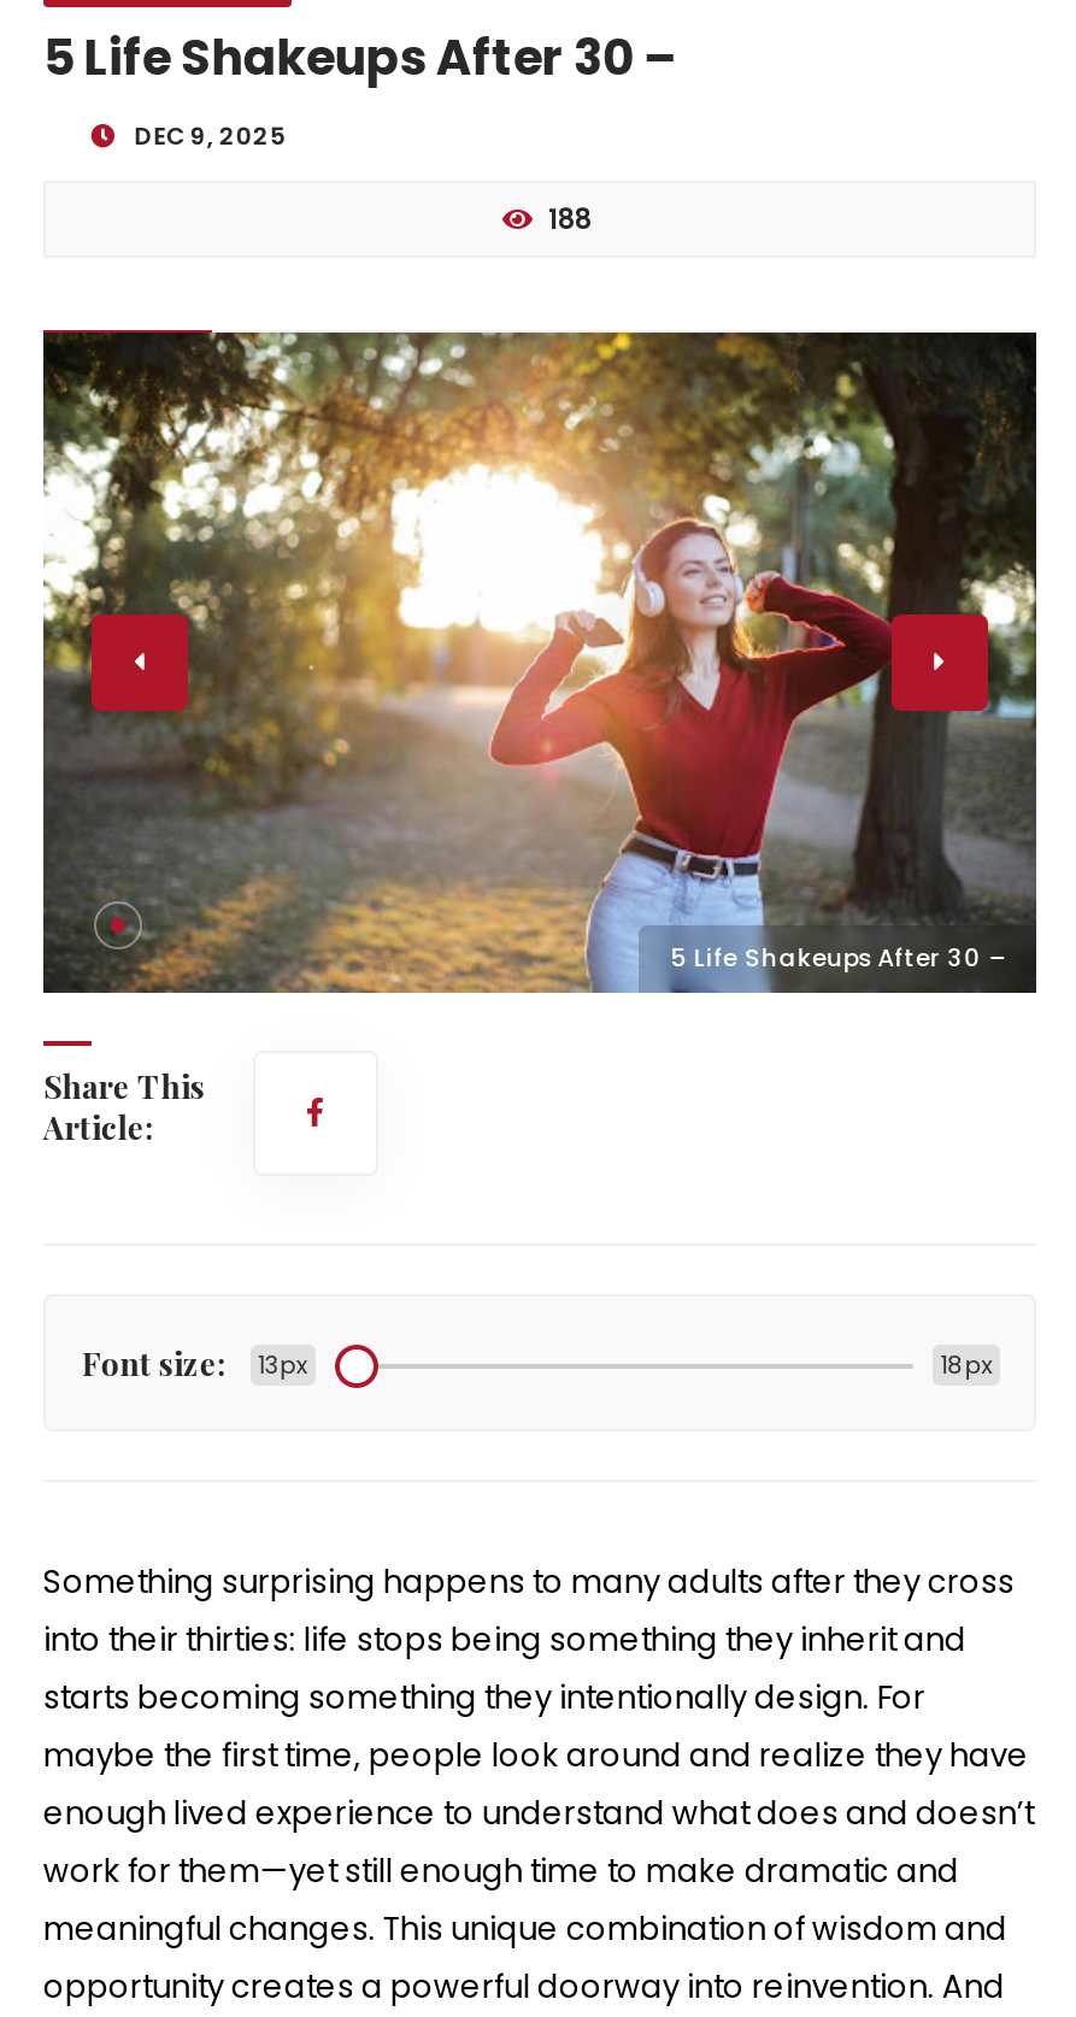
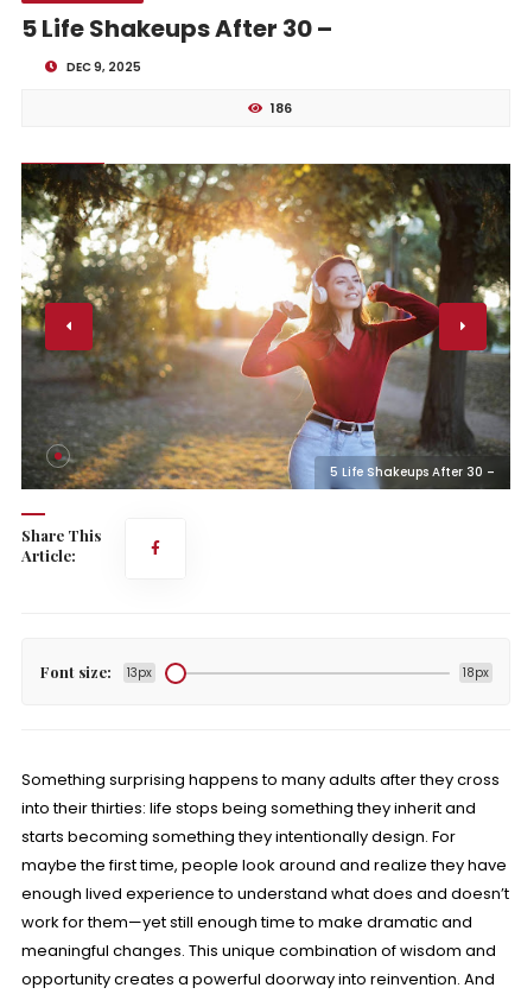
[541,200,592,239] 188 -> [266,99,291,118] 186

